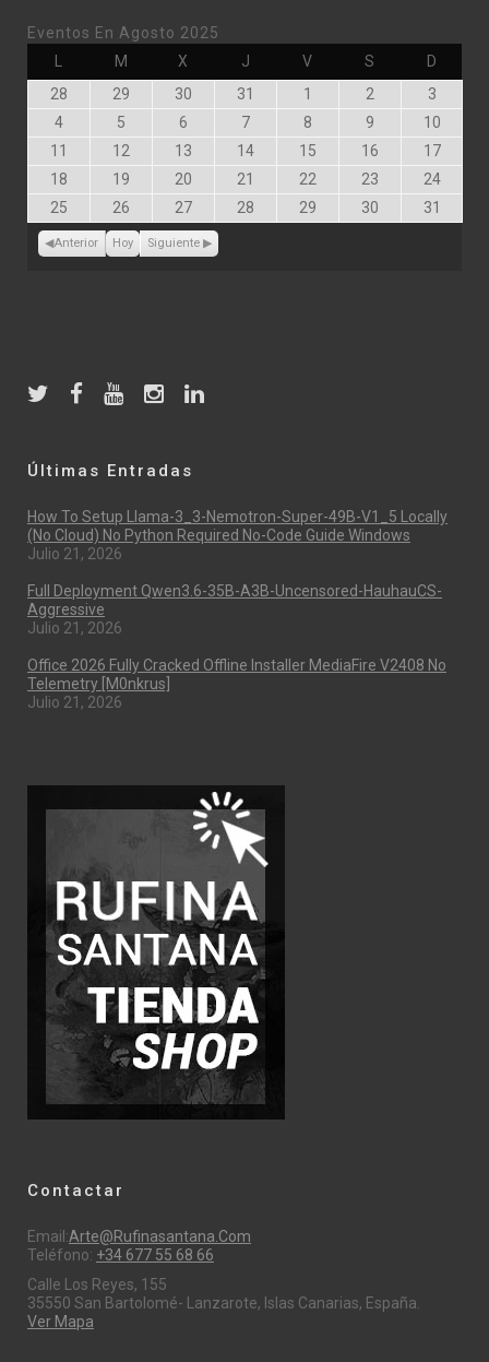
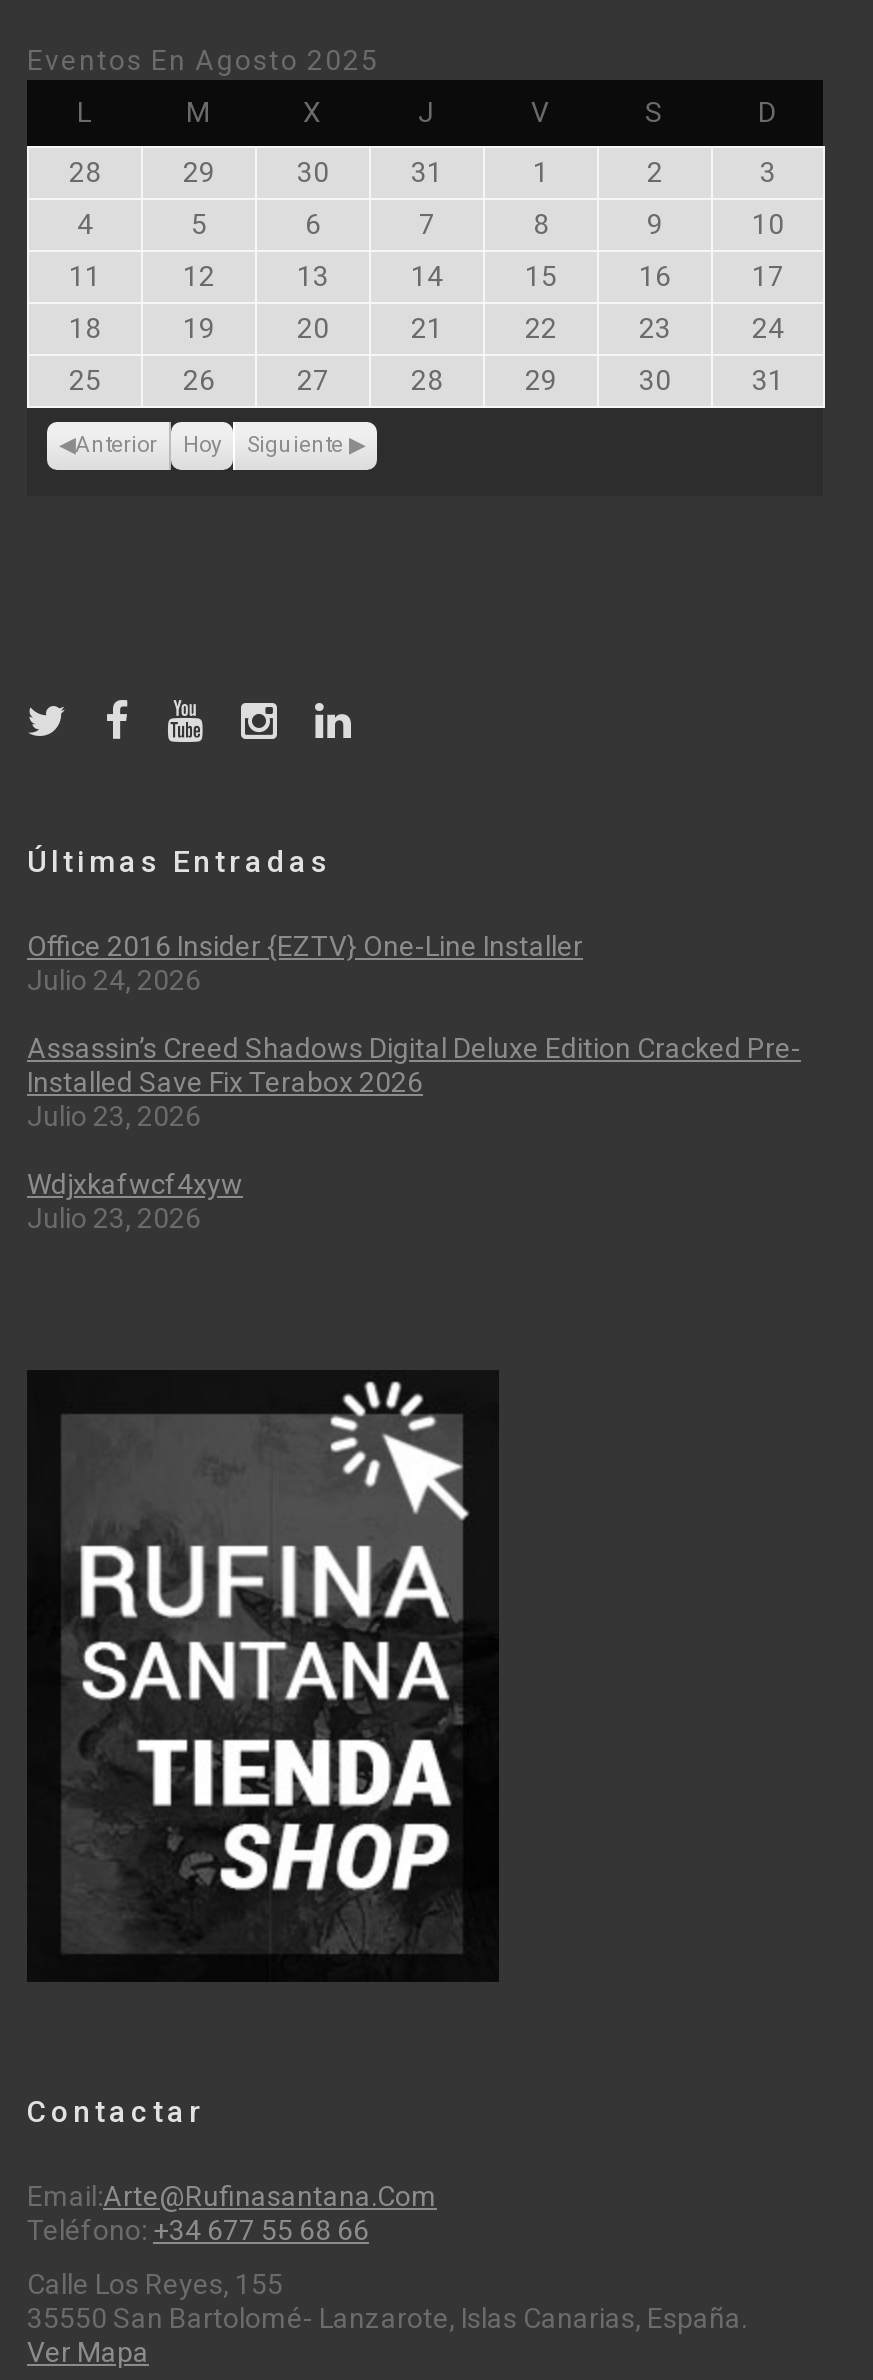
[27,508,448,562] How To Setup Llama-3_3-Nemotron-Super-49B-V1_5 Locally | (No Cloud) No Python Required No-Code Guide Windows | Julio 21, 2026 -> [27,930,583,996] Office 2016 Insider {EZTV} One-Line Installer | Julio 24, 2026
[27,582,442,637] Full Deployment Qwen3.6-35B-A3B-Uncensored-HauhauCS- | Aggressive | Julio 21, 2026 -> [27,1032,801,1132] Assassin’s Creed Shadows Digital Deluxe Edition Cracked Pre- | Installed Save Fix Terabox 2026 | Julio 23, 2026
[27,656,446,711] Office 2026 Fully Cracked Offline Installer MediaFire V2408 No | Telemetry [m0nkrus] | Julio 21, 2026 -> [27,1168,243,1234] Wdjxkafwcf4xyw | Julio 23, 2026

